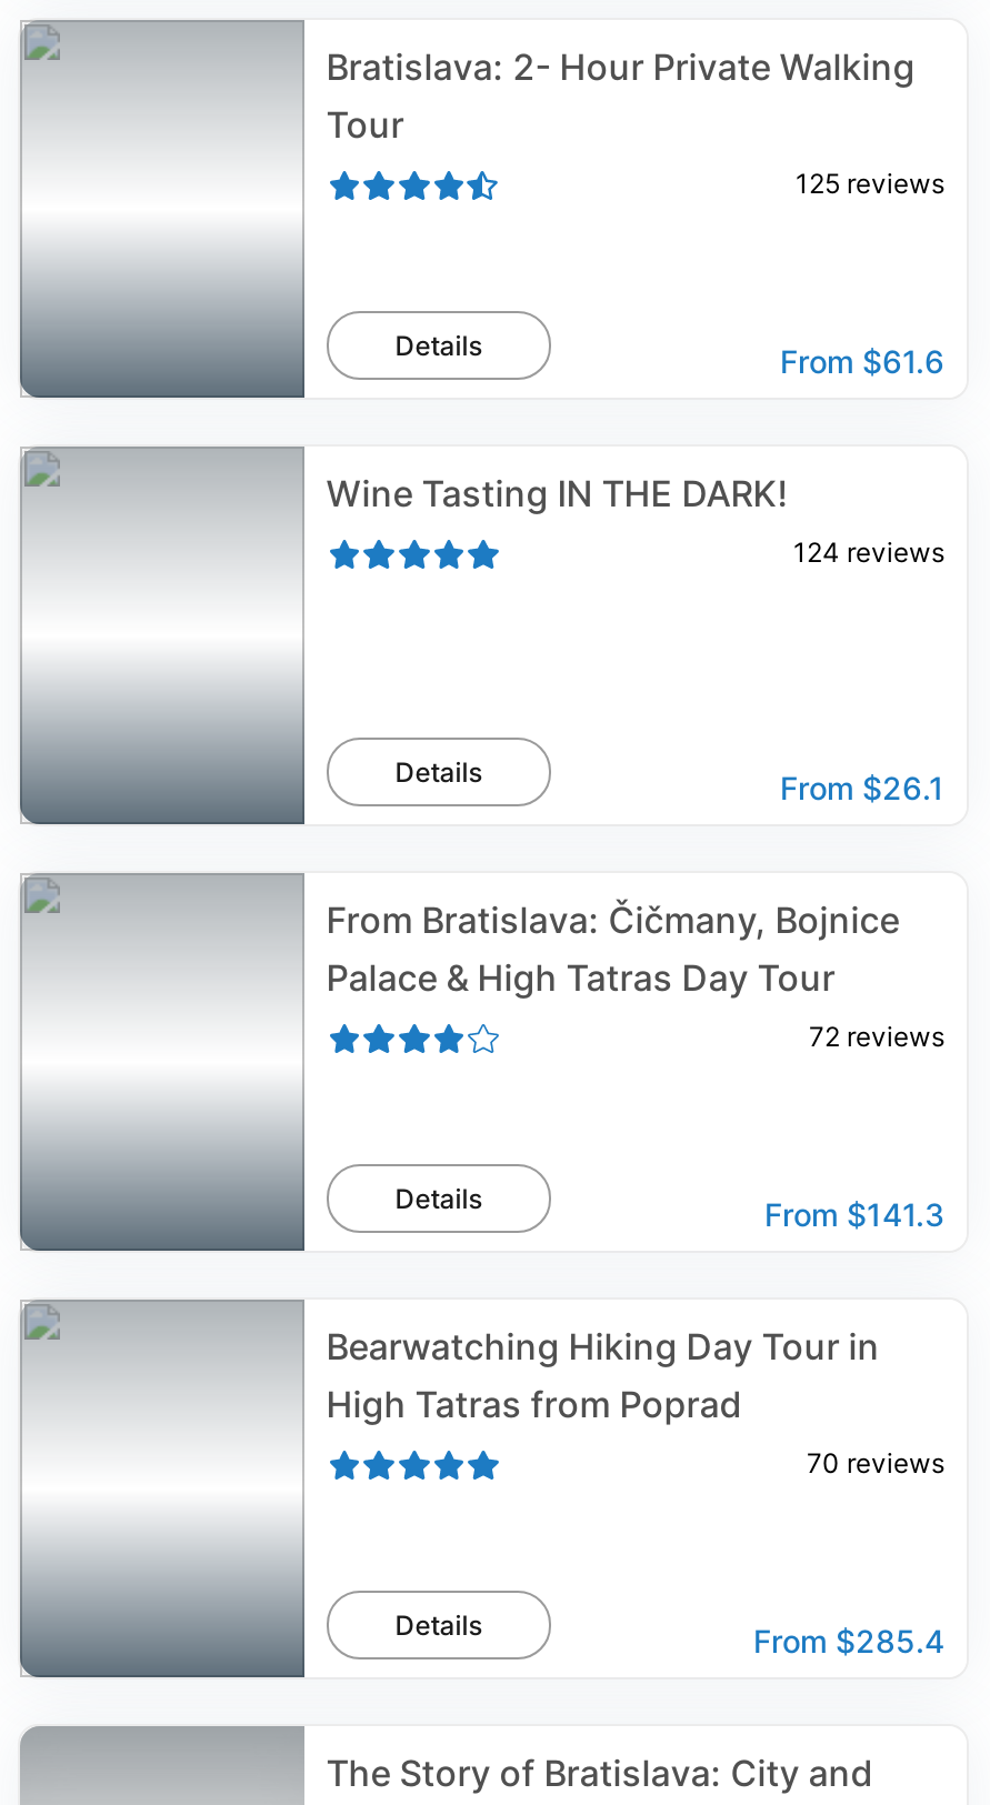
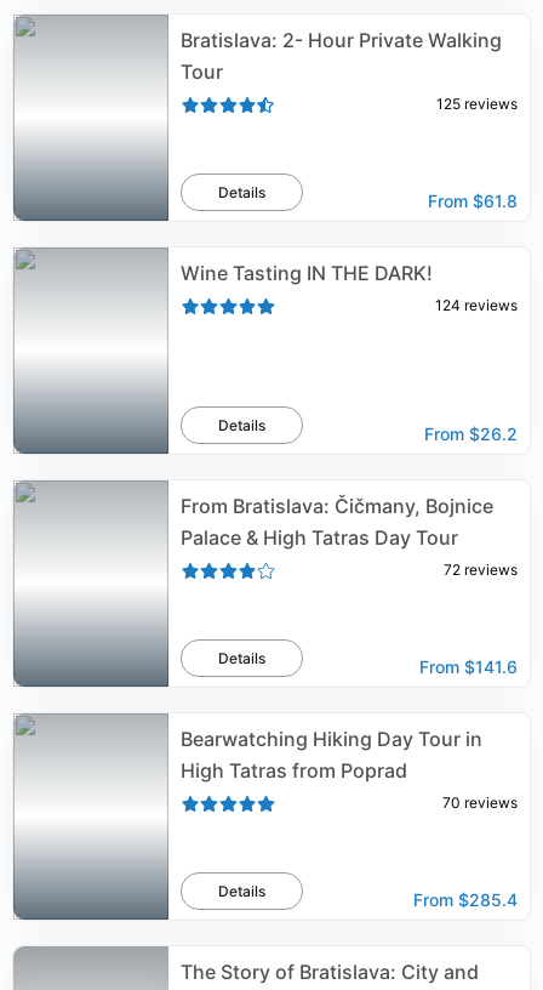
[780,342,944,380] From $61.6 -> [428,190,518,211] From $61.8
[780,769,944,806] From $26.1 -> [424,423,518,444] From $26.2
[764,1195,944,1233] From $141.3 -> [419,656,518,677] From $141.6

